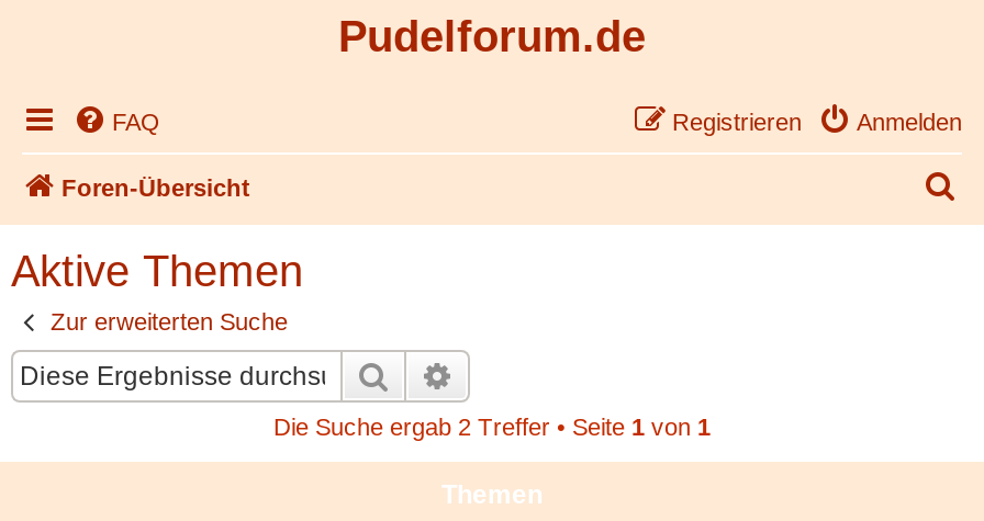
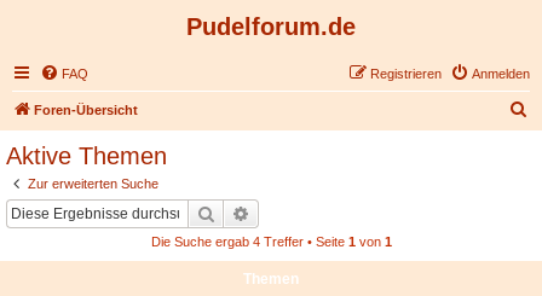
[273,412,711,439] Die Suche ergab 2 Treffer • Seite 1 von 1 -> [151,234,391,248] Die Suche ergab 4 Treffer • Seite 1 von 1

